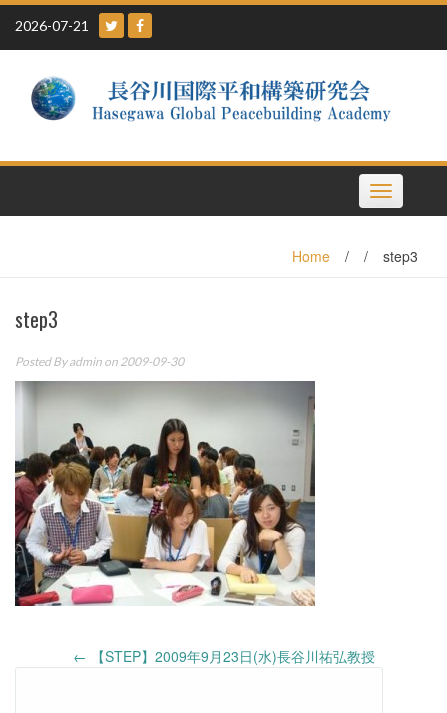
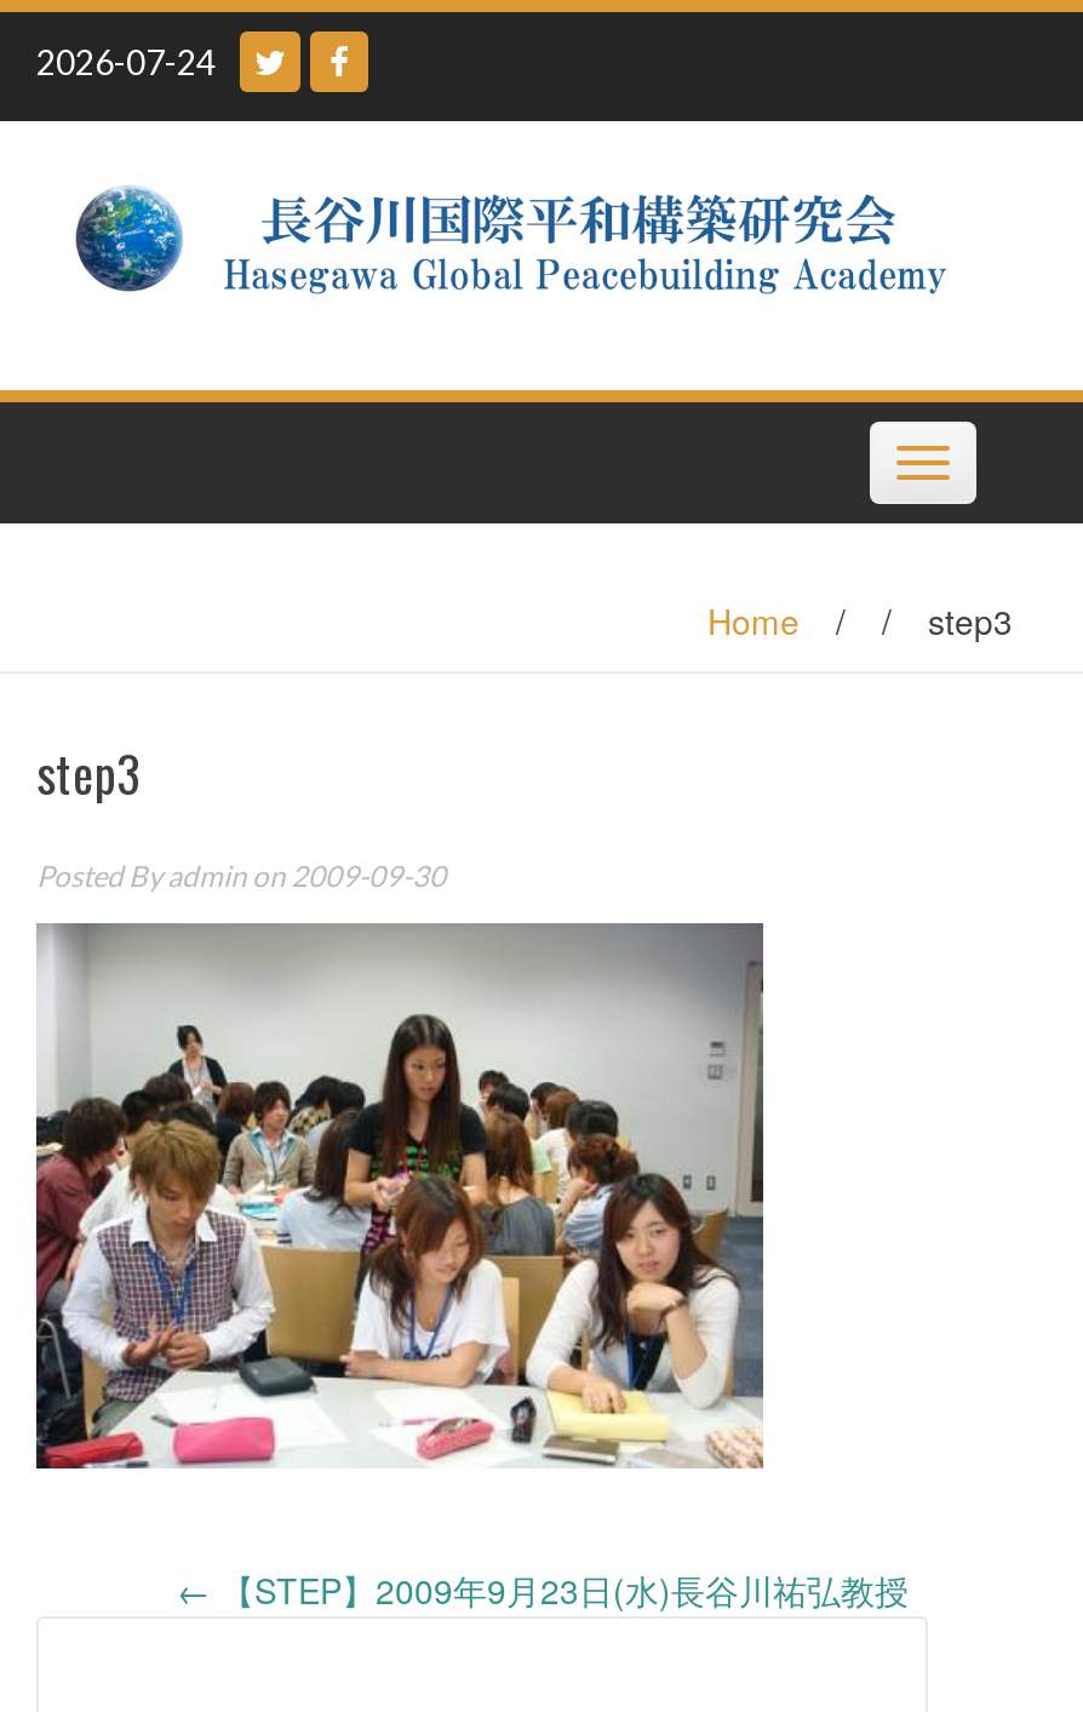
[15,17,89,34] 2026-07-21 -> [36,41,216,82] 2026-07-24

